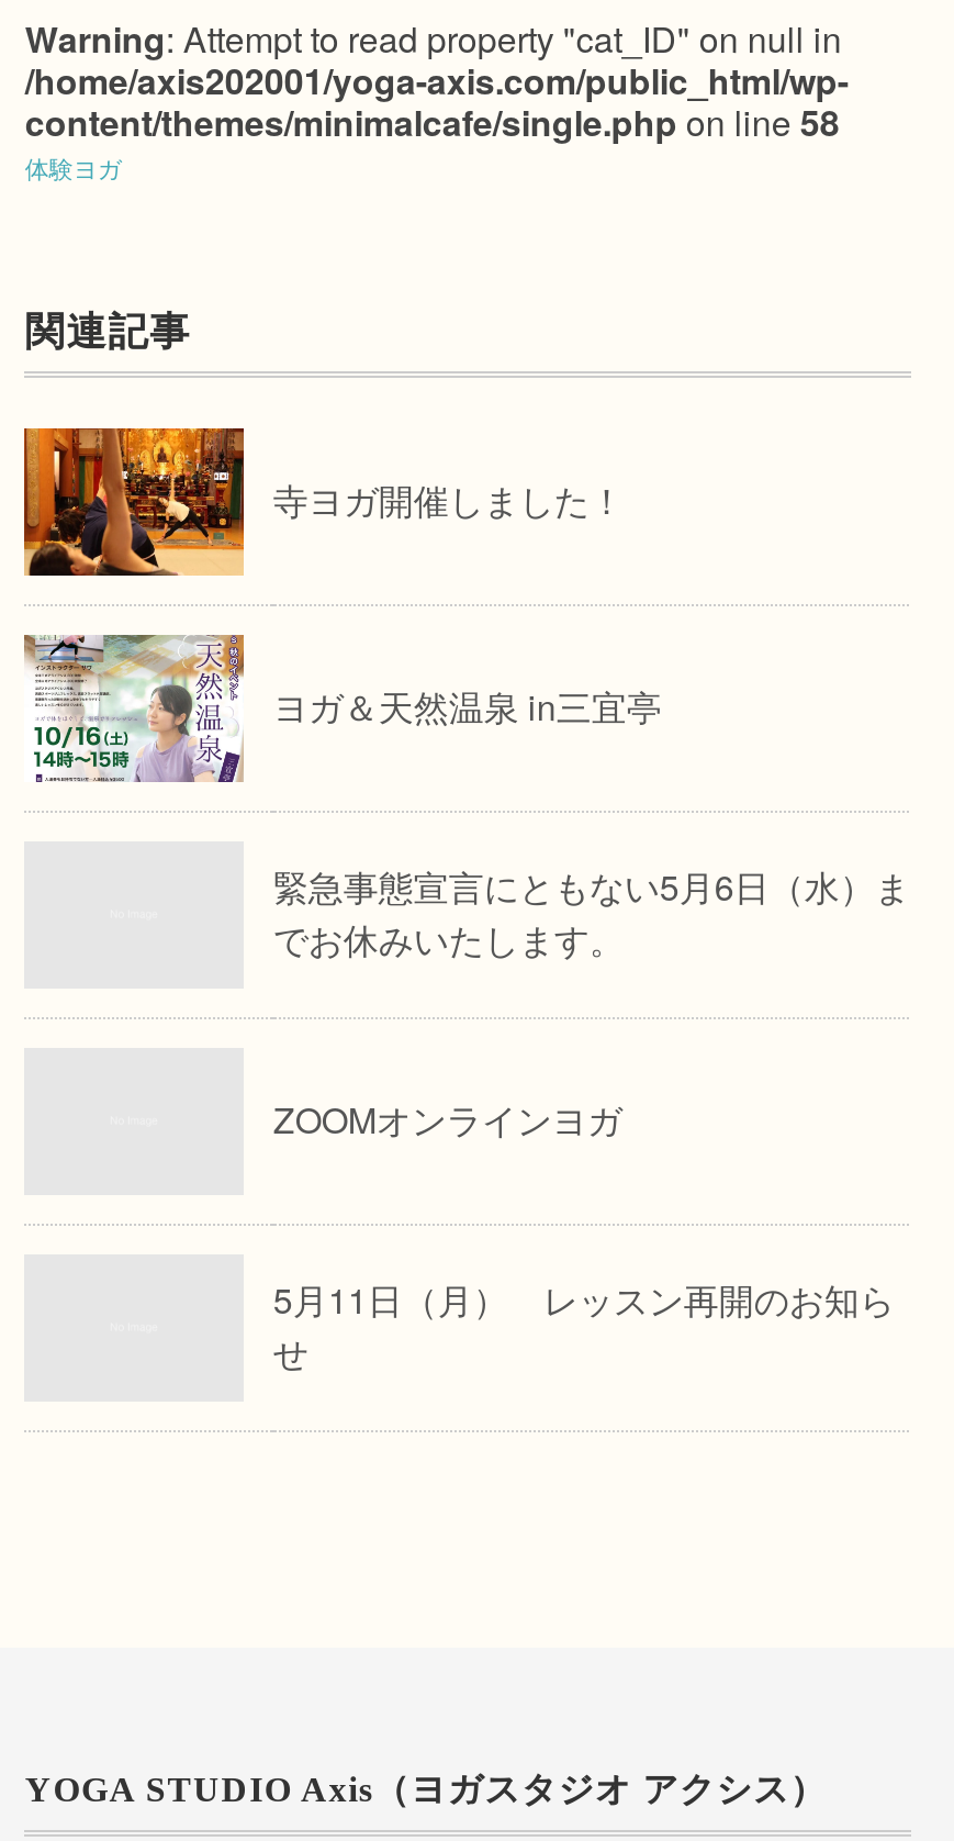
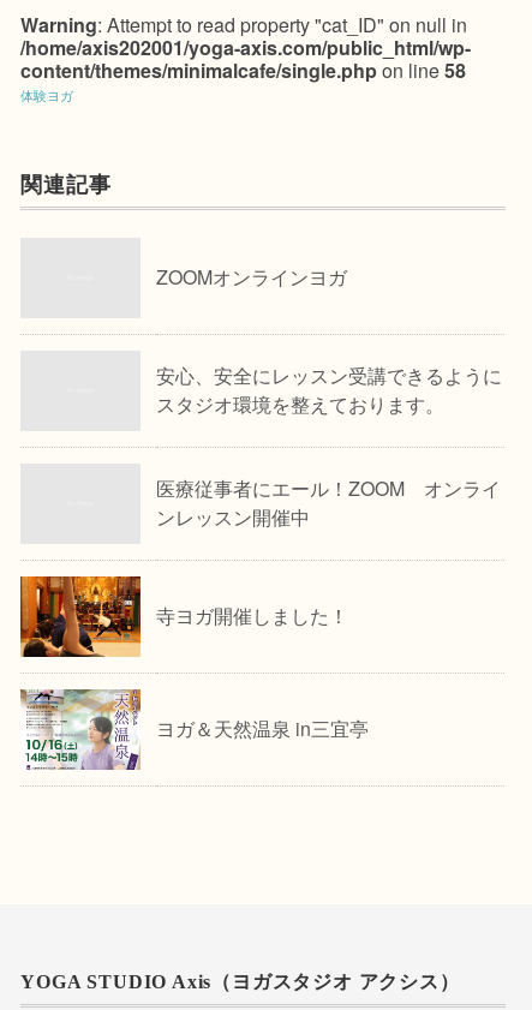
none -> [157,361,502,531] 安心、安全にレッスン受講できるように | スタジオ環境を整えております。 | 医療従事者にエール！ZOOM オンライ | ンレッスン開催中
moved [22,424,662,732] -> [19,574,369,742]: [image] | 寺ヨガ開催しました！ | ヨガ＆天然温泉 in三宜亭
[273,861,910,964] 緊急事態宣言にともない5月6日（水）ま | でお休みいたします。 -> none
moved [273,1094,622,1145] -> [157,263,348,291]: ZOOMオンラインヨガ
[273,1274,894,1377] 5月11日（月） レッスン再開のお知ら | せ -> none

